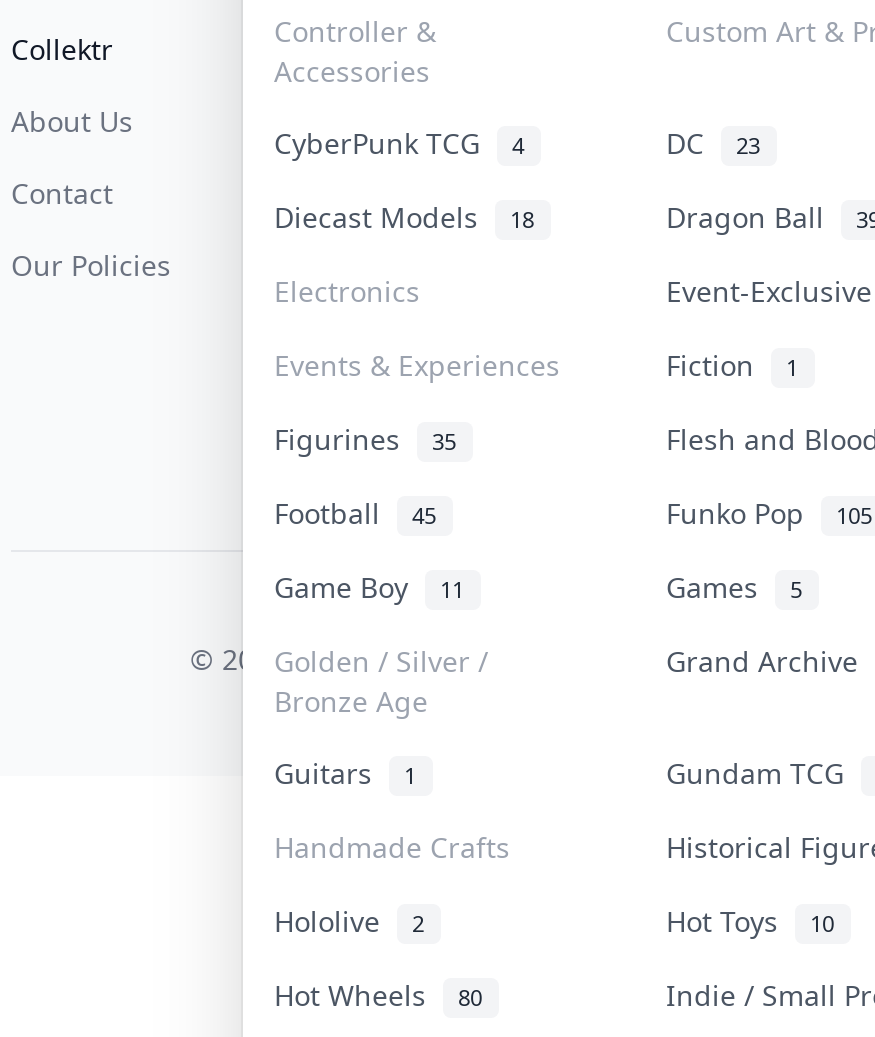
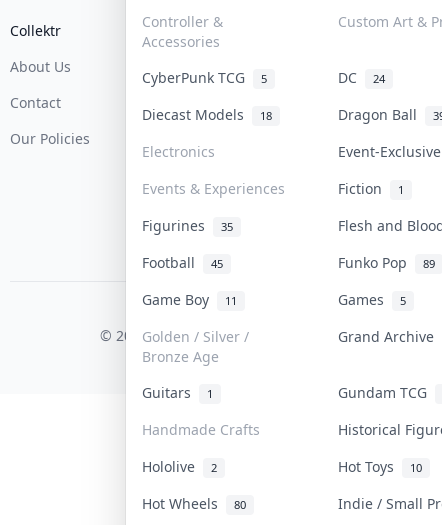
[274,123,524,161] CyberPunk TCG 4 -> [141,67,266,86] CyberPunk TCG 5
[666,123,760,161] DC 23 -> [337,67,384,86] DC 24
[666,493,872,531] Funko Pop 105 -> [337,252,434,271] Funko Pop 89

